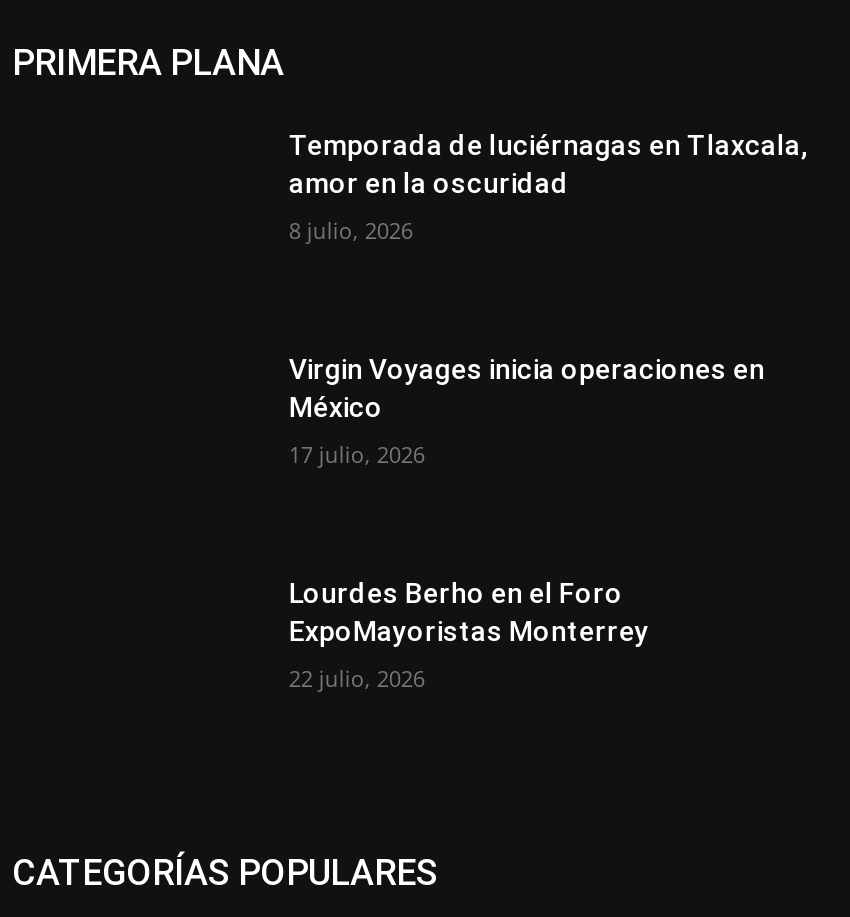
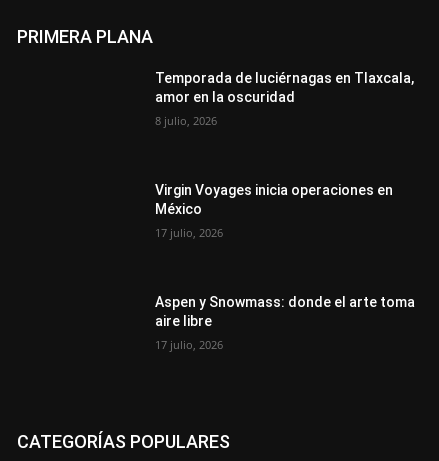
[289,576,649,646] Lourdes Berho en el Foro | ExpoMayoristas Monterrey -> [155,294,415,329] Aspen y Snowmass: donde el arte toma | aire libre
[289,662,425,692] 22 julio, 2026 -> [155,337,223,352] 17 julio, 2026

